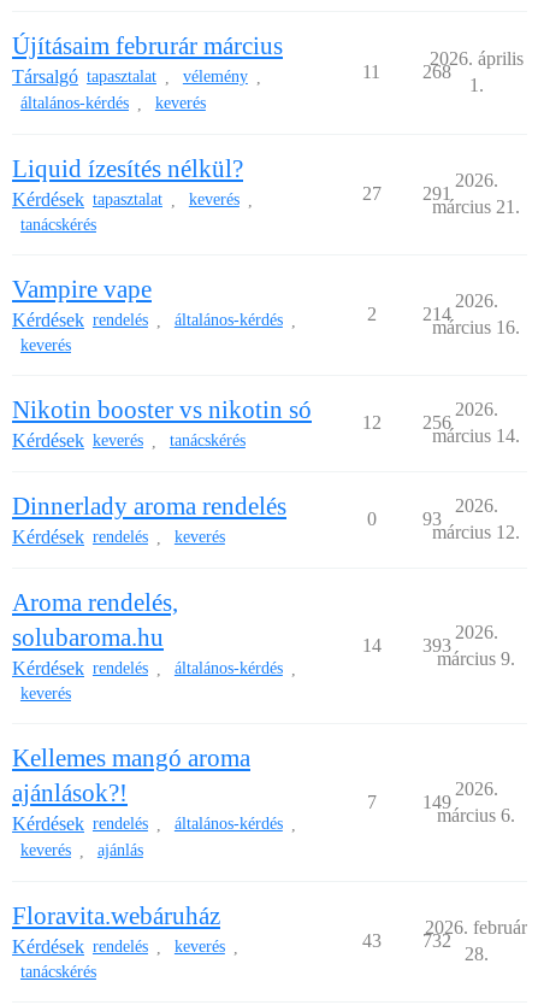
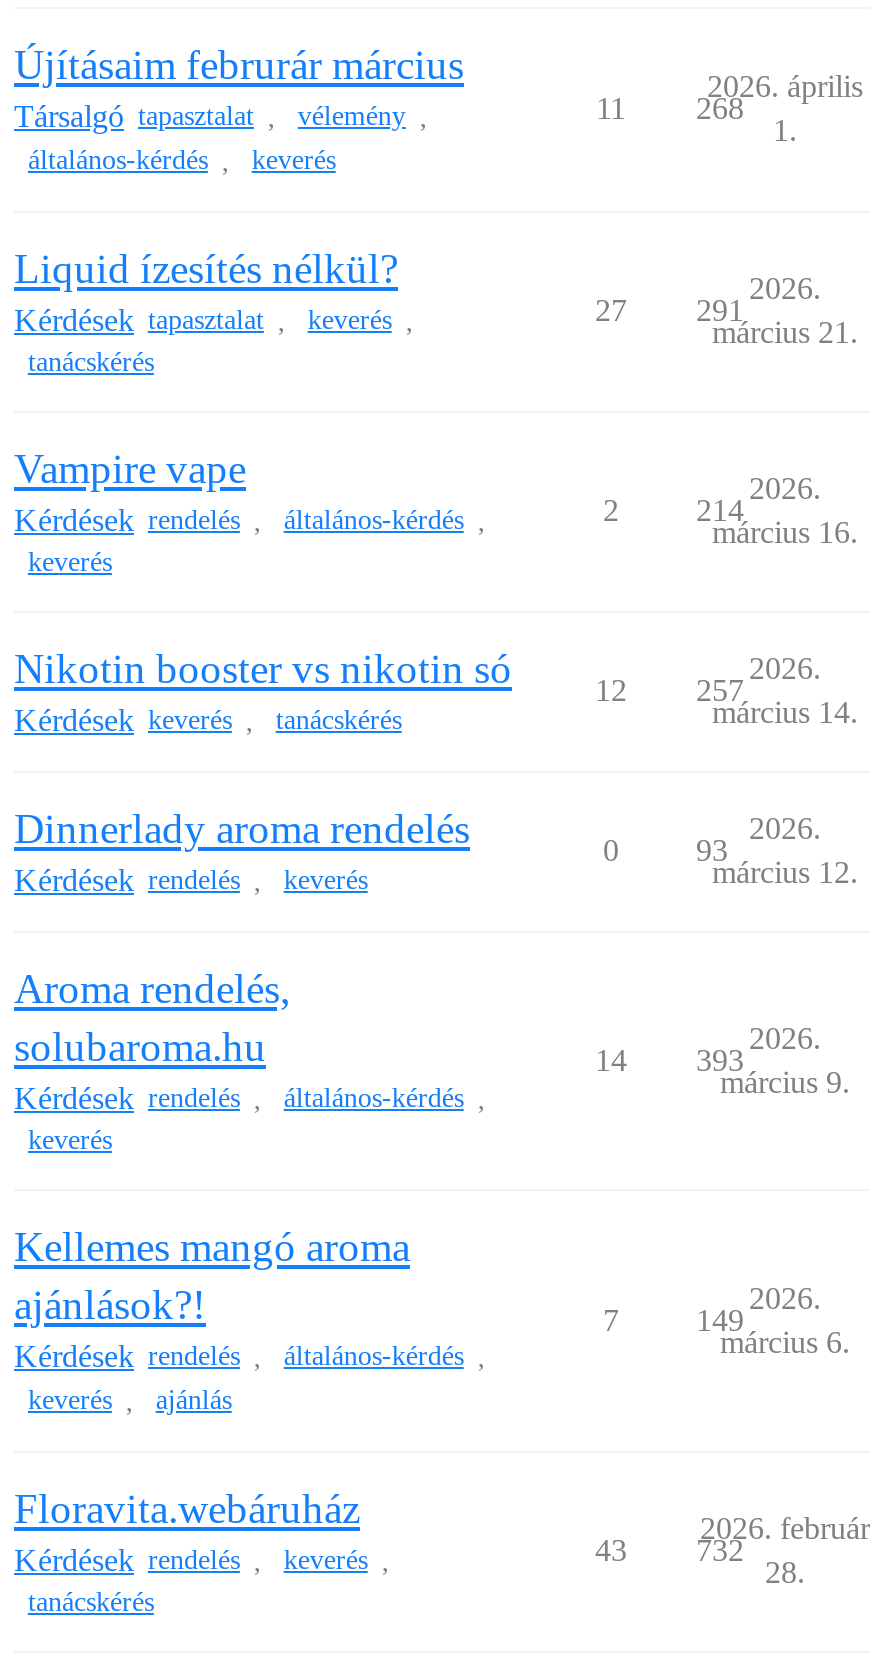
[422,412,451,433] 256 -> [696,673,744,707] 257

